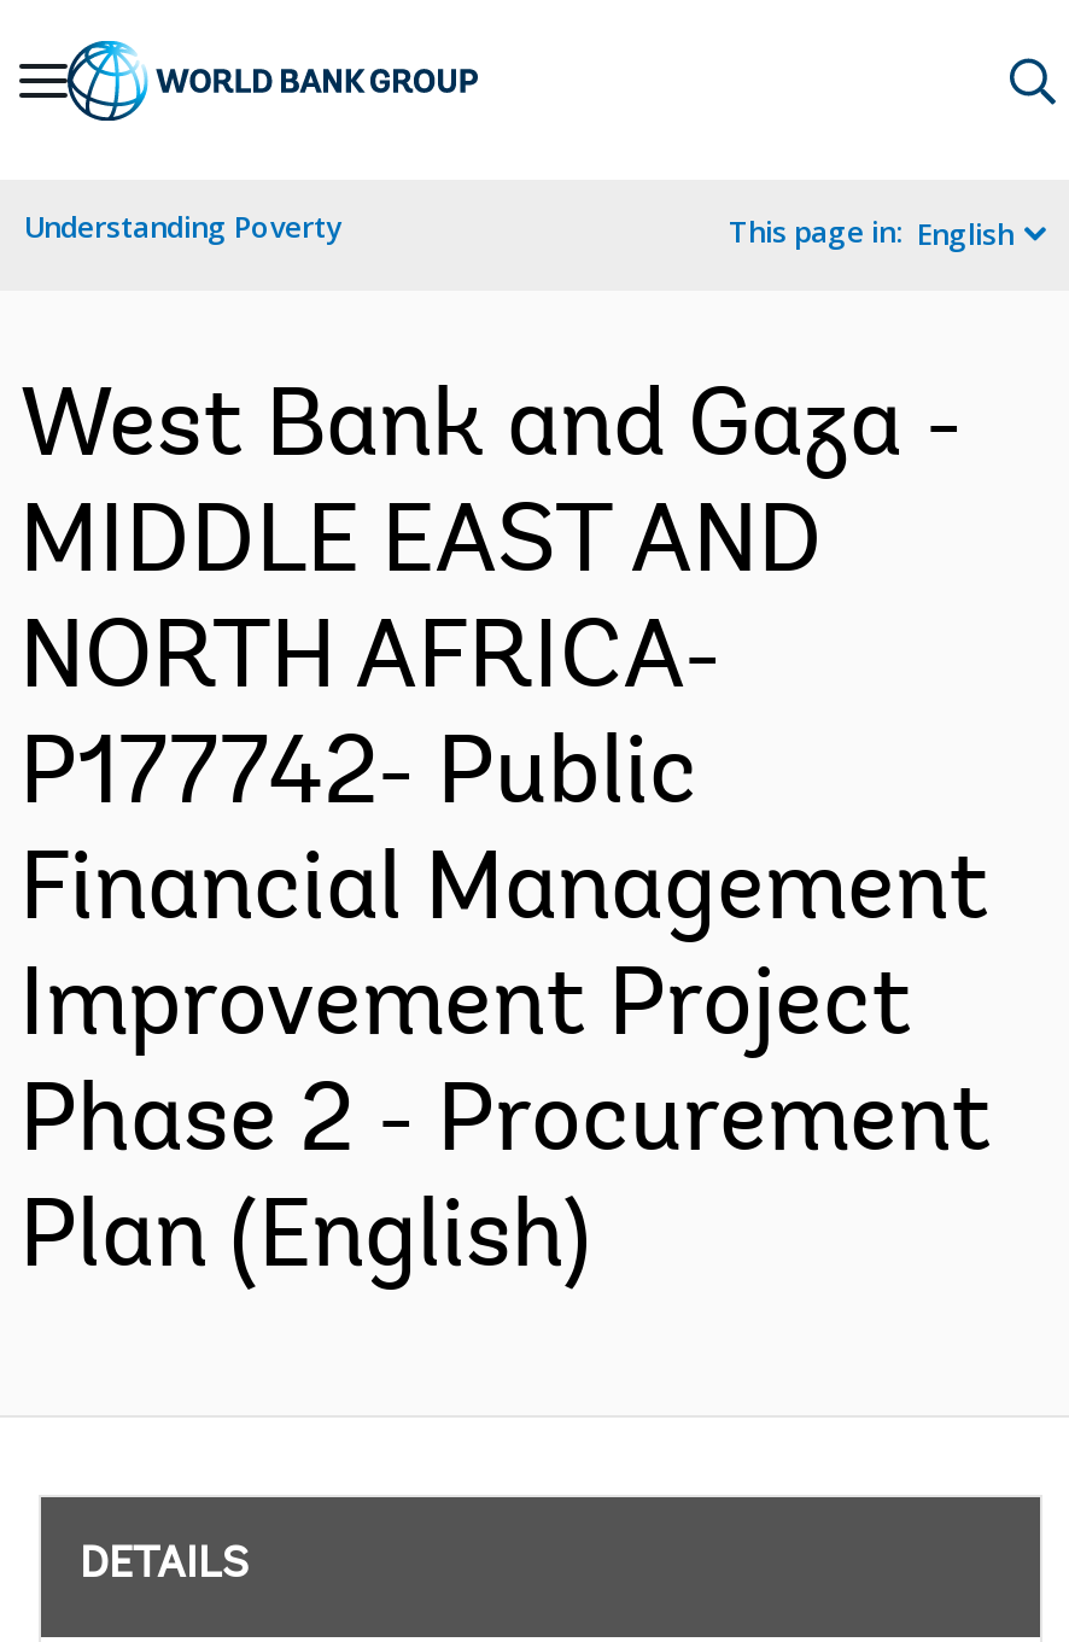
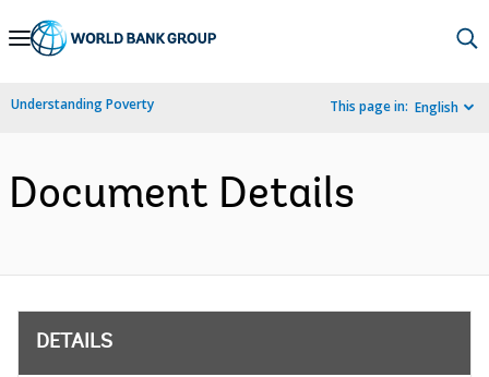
[19,382,992,1290] West Bank and Gaza - | MIDDLE EAST AND | NORTH AFRICA- | P177742- Public | Financial Management | Improvement Project | Phase 2 - Procurement | Plan (English) -> [9,174,355,218] Document Details

